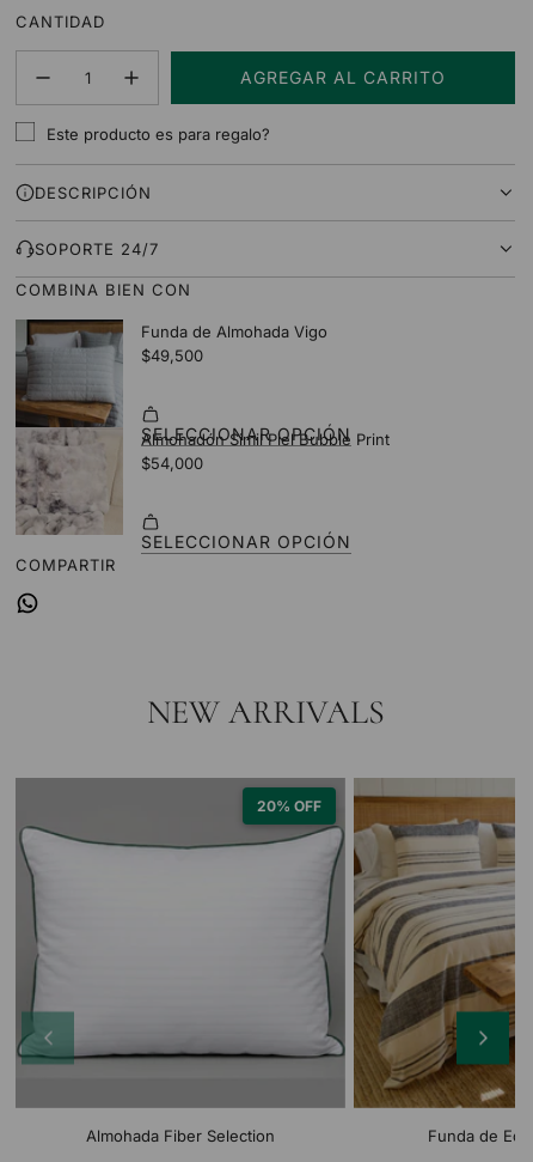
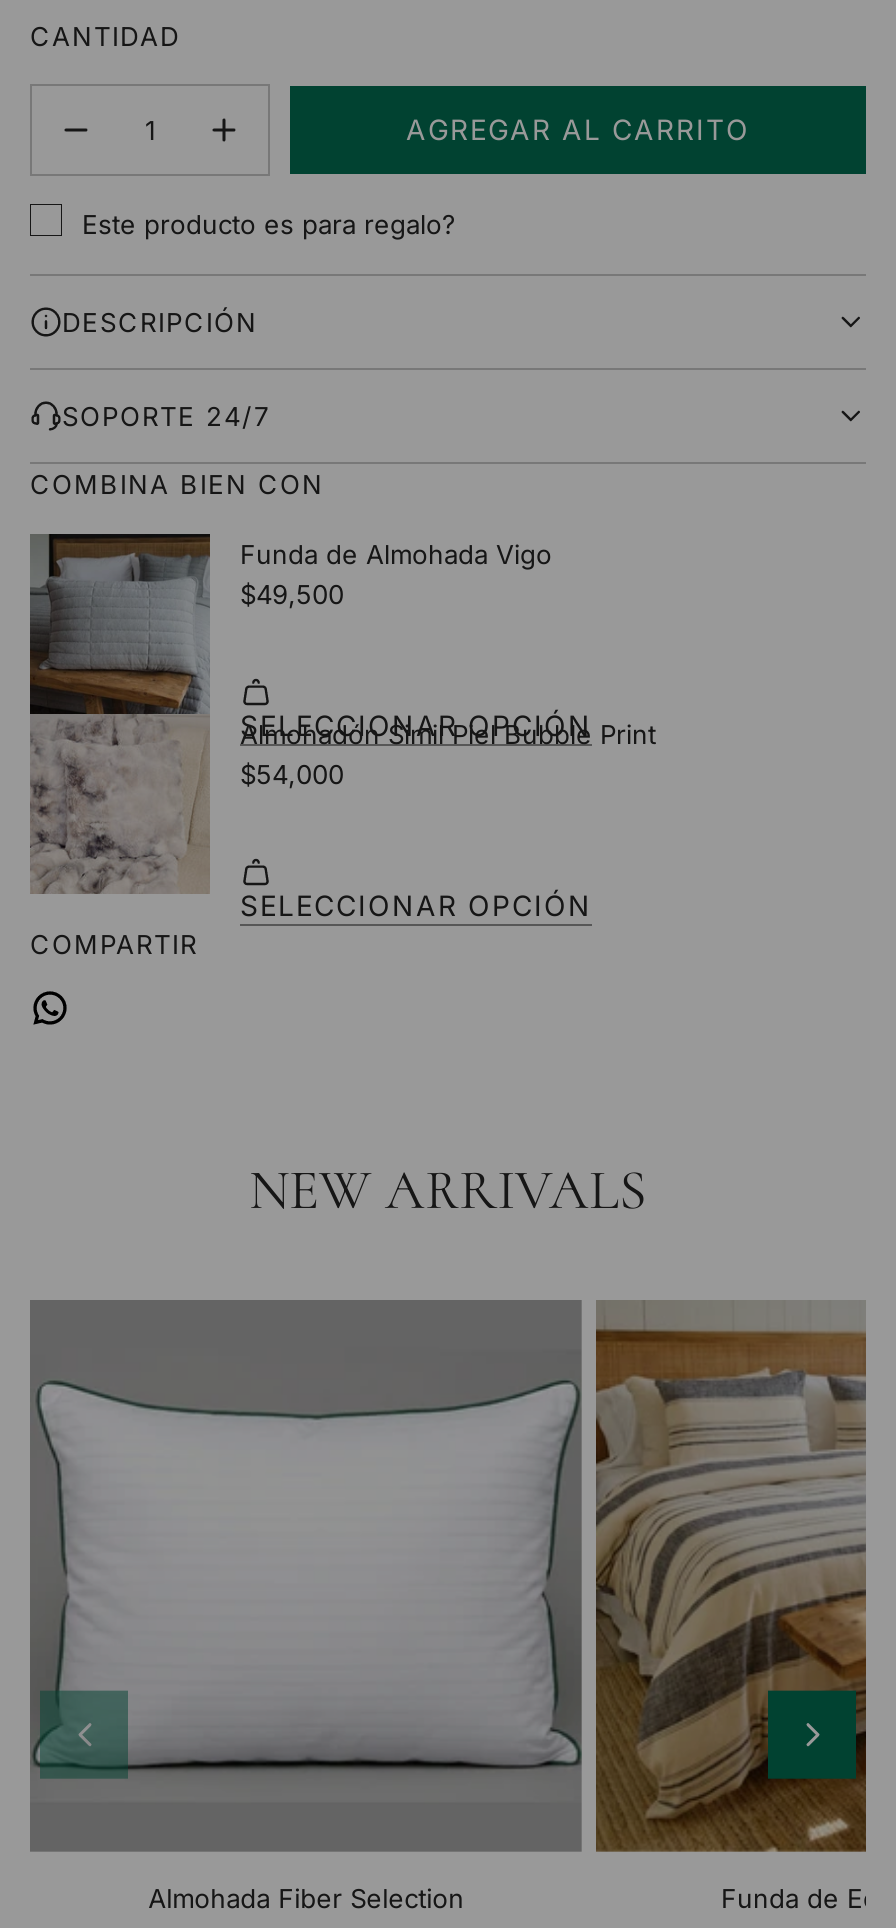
[257,796,322,814] 20% OFF -> none

